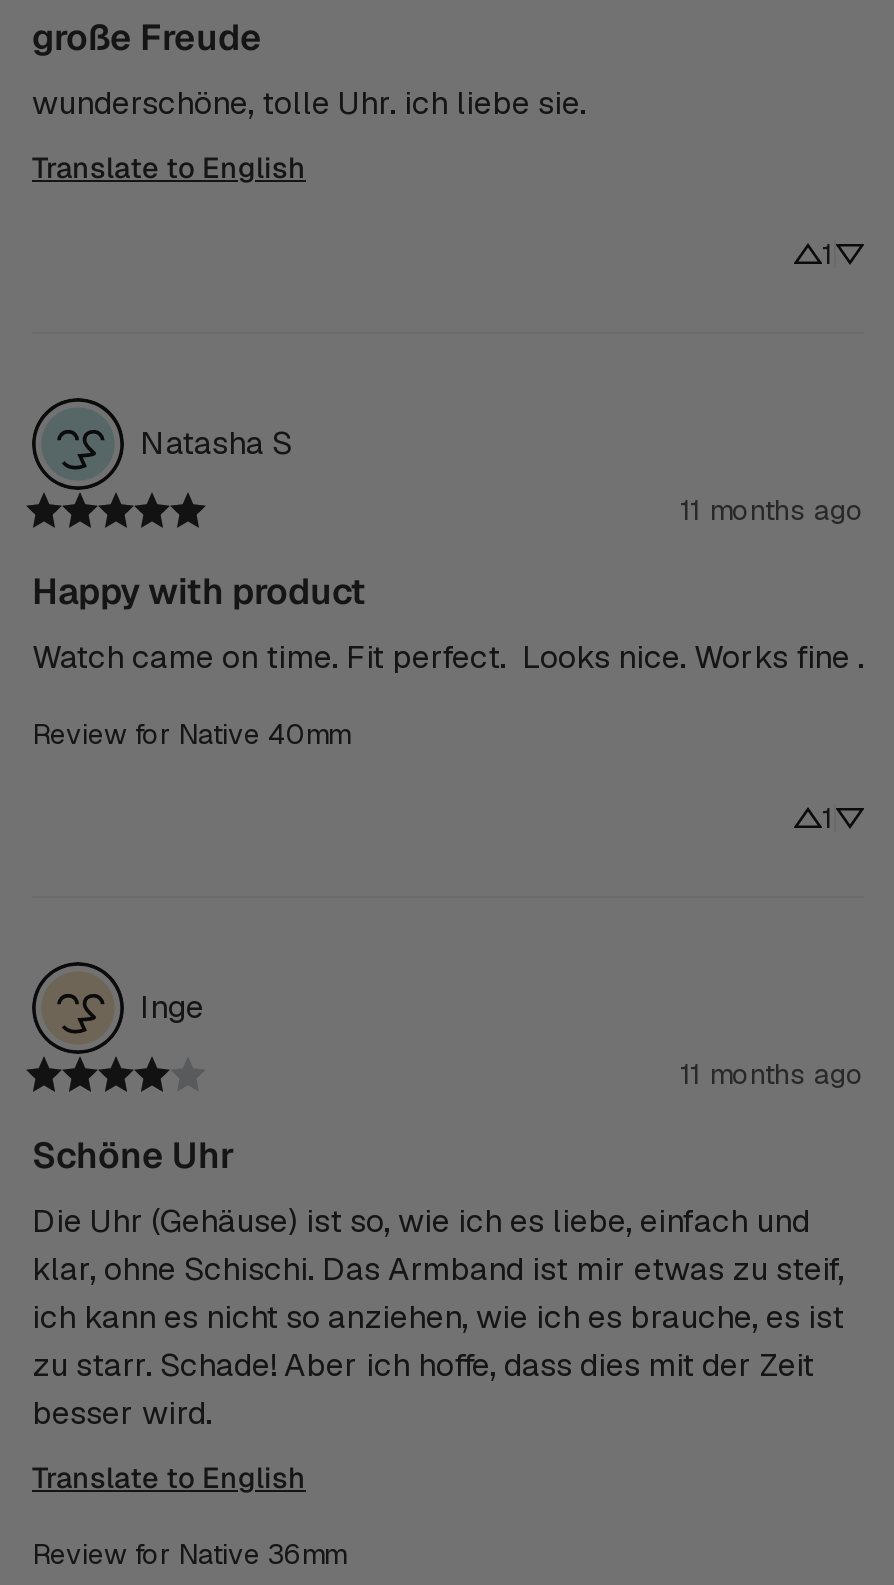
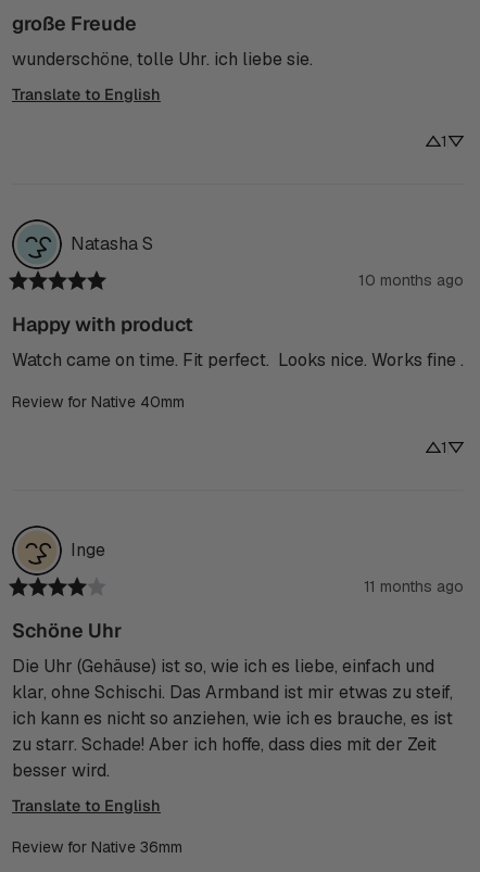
[680,492,864,528] 11 months ago -> [358,270,464,290] 10 months ago

